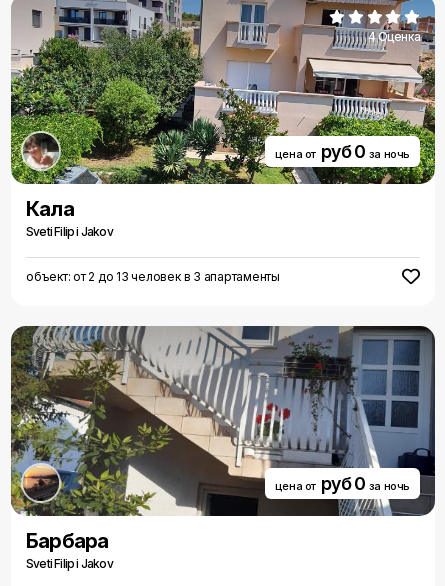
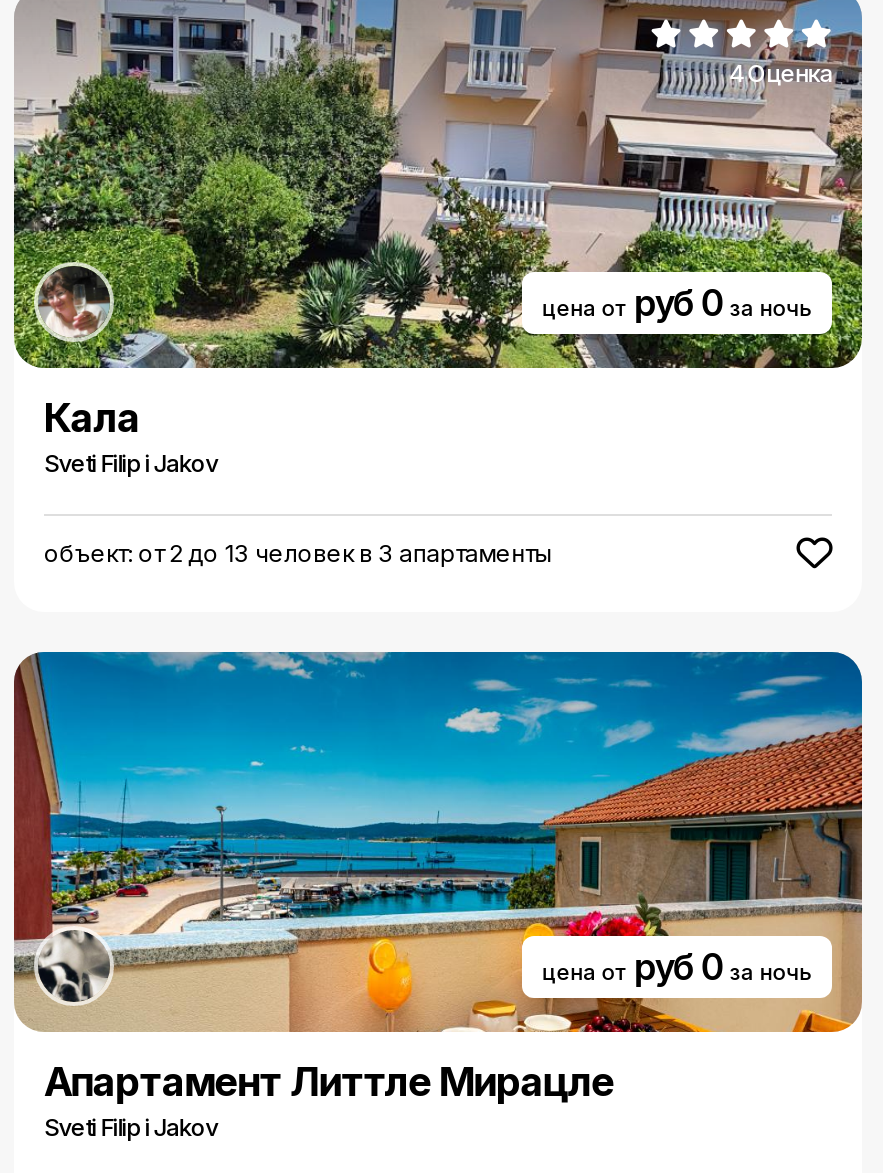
[10,325,436,553] [image] | Барбара -> [12,650,864,1106] [image] | Aпартамент Литтле Мирацле

